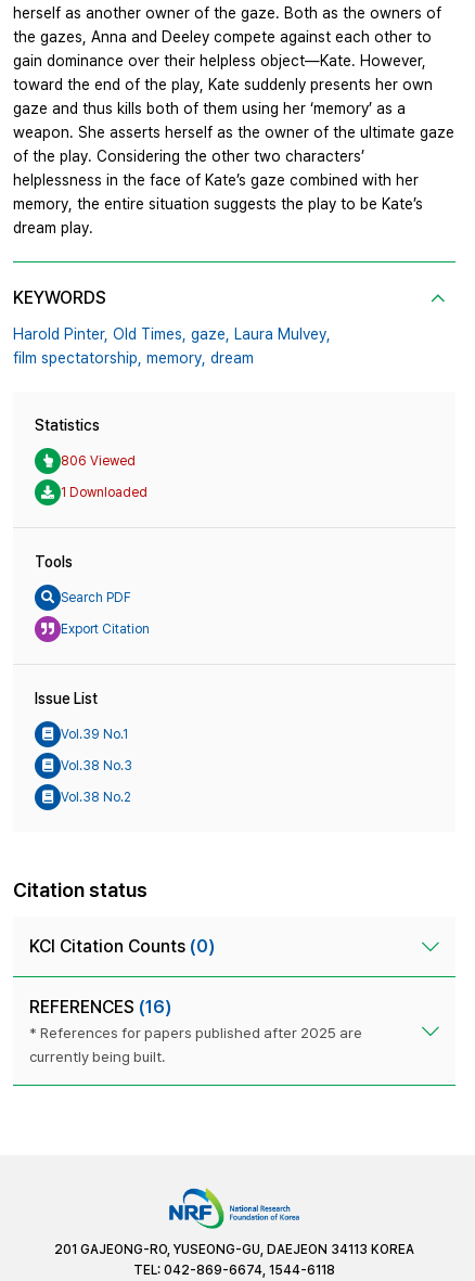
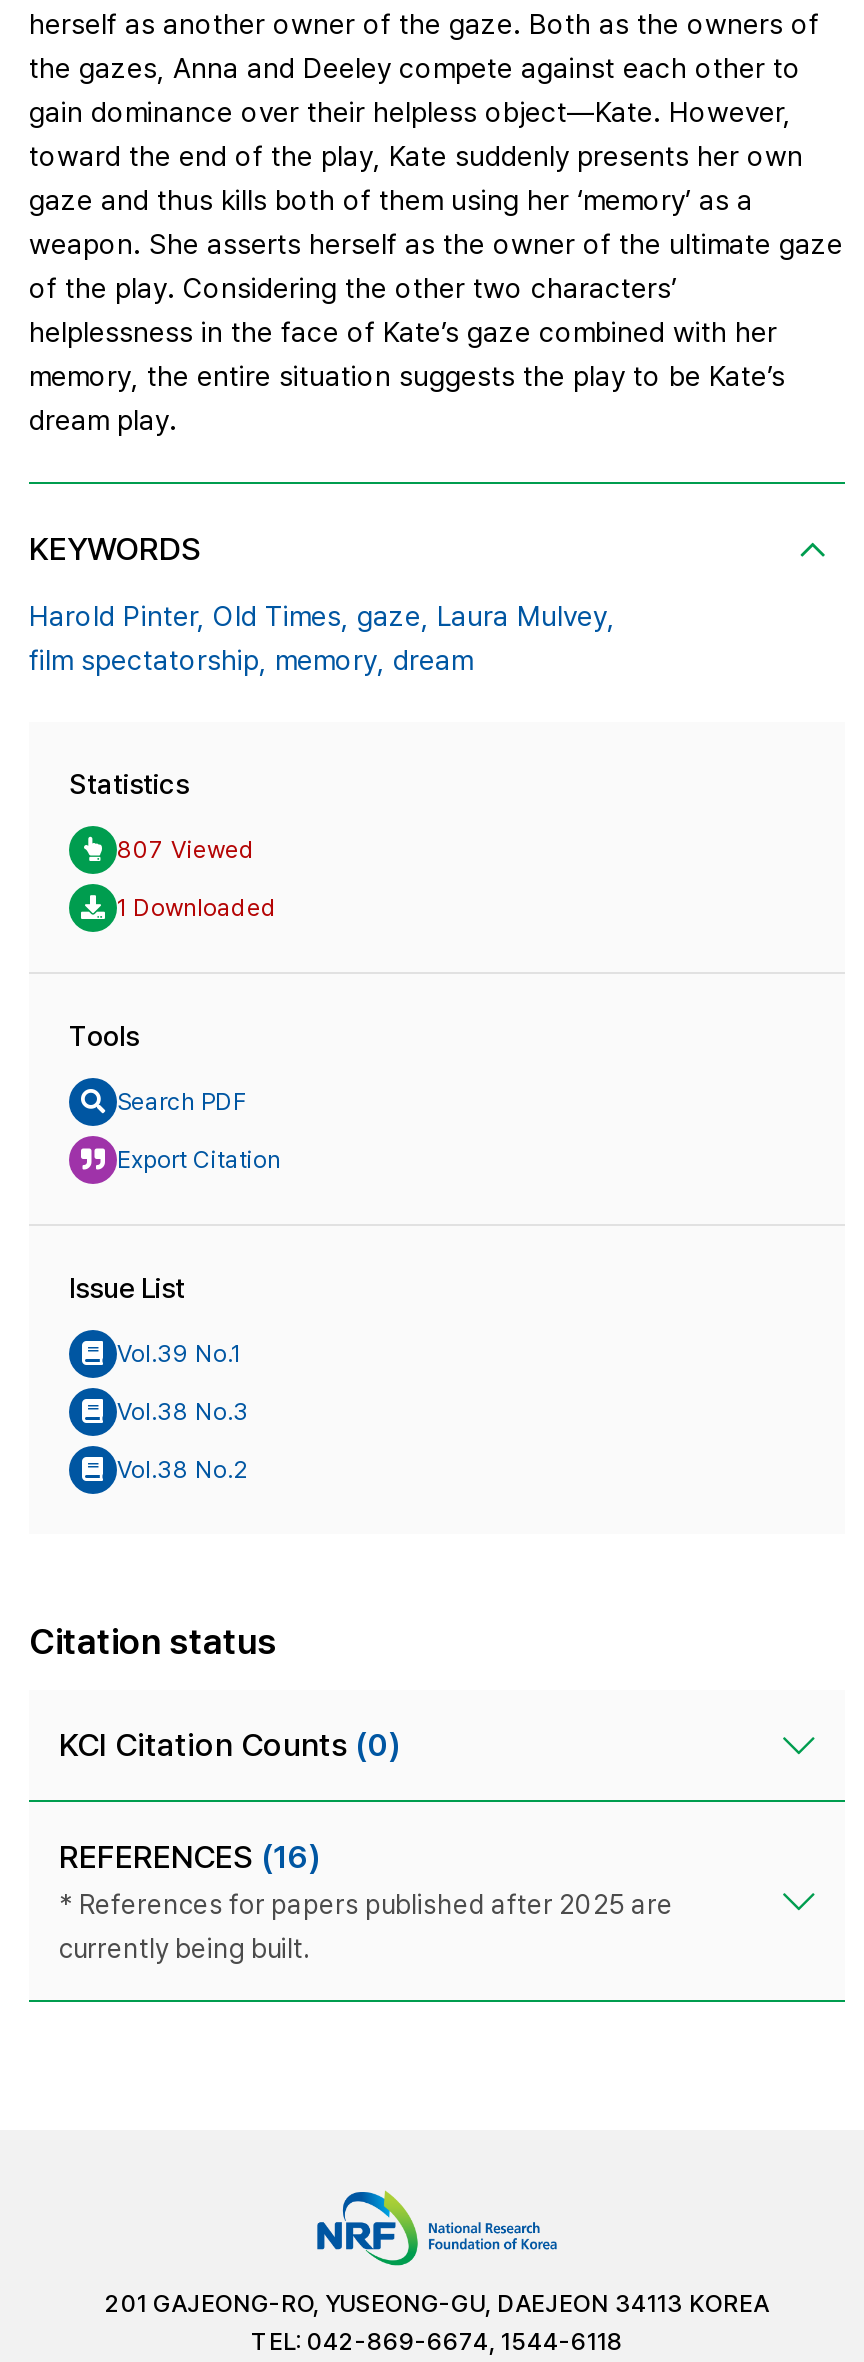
[61,453,136,468] 806 Viewed -> [117,836,255,864] 807 Viewed

